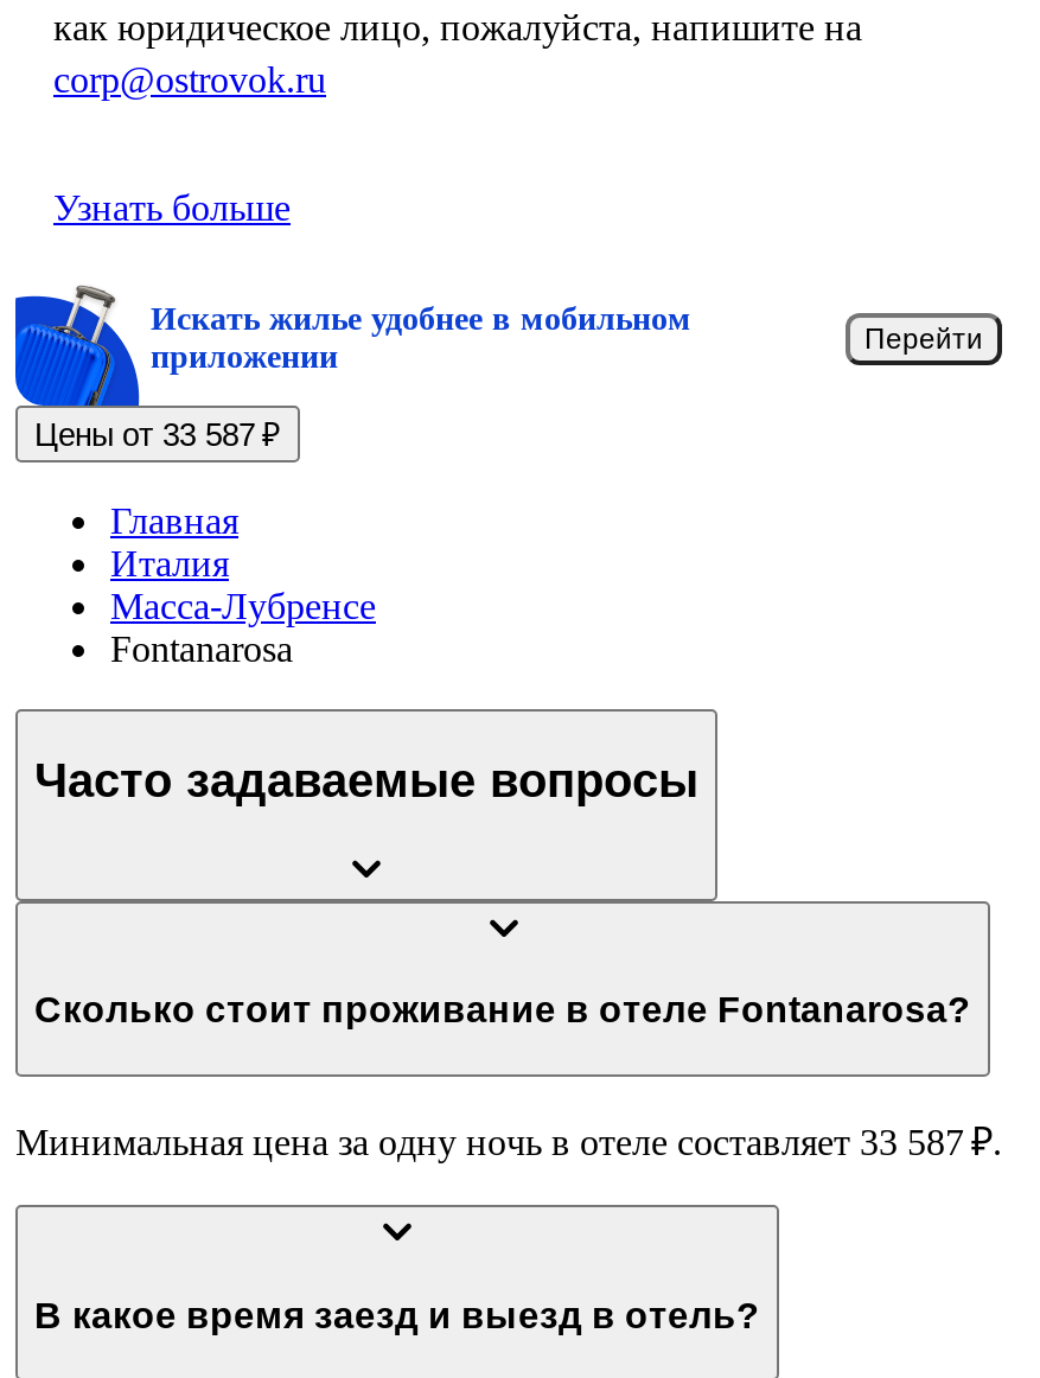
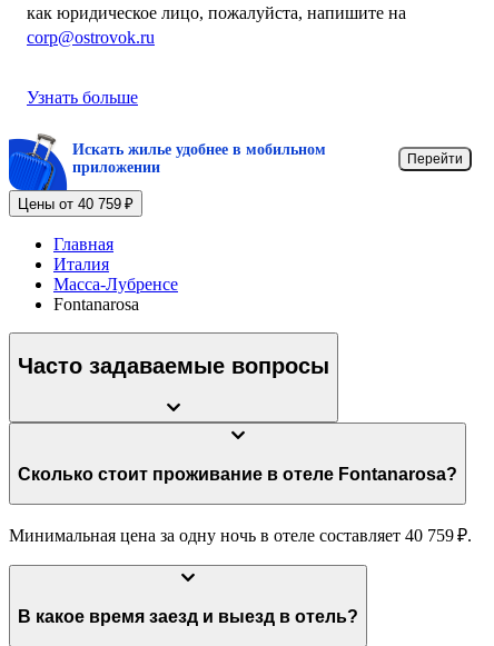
[34,417,281,453] Цены от 33 587 ₽ -> [18,195,134,212] Цены от 40 759 ₽
[15,1122,1002,1162] Минимальная цена за одну ночь в отеле составляет 33 587 ₽. -> [9,526,472,545] Минимальная цена за одну ночь в отеле составляет 40 759 ₽.

